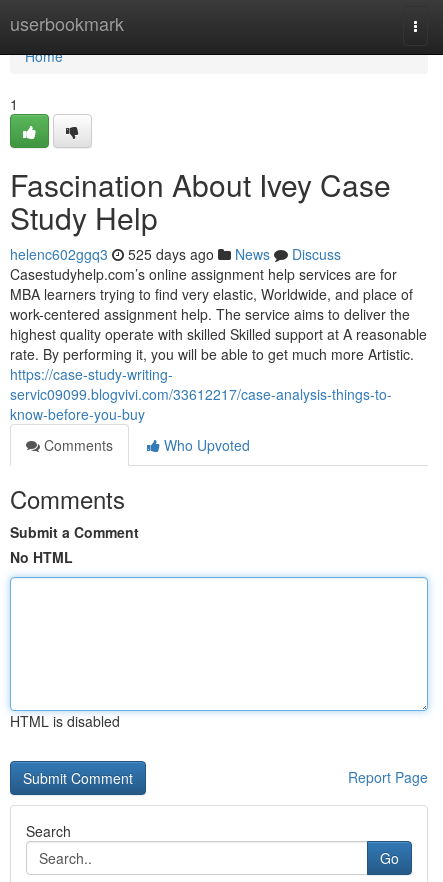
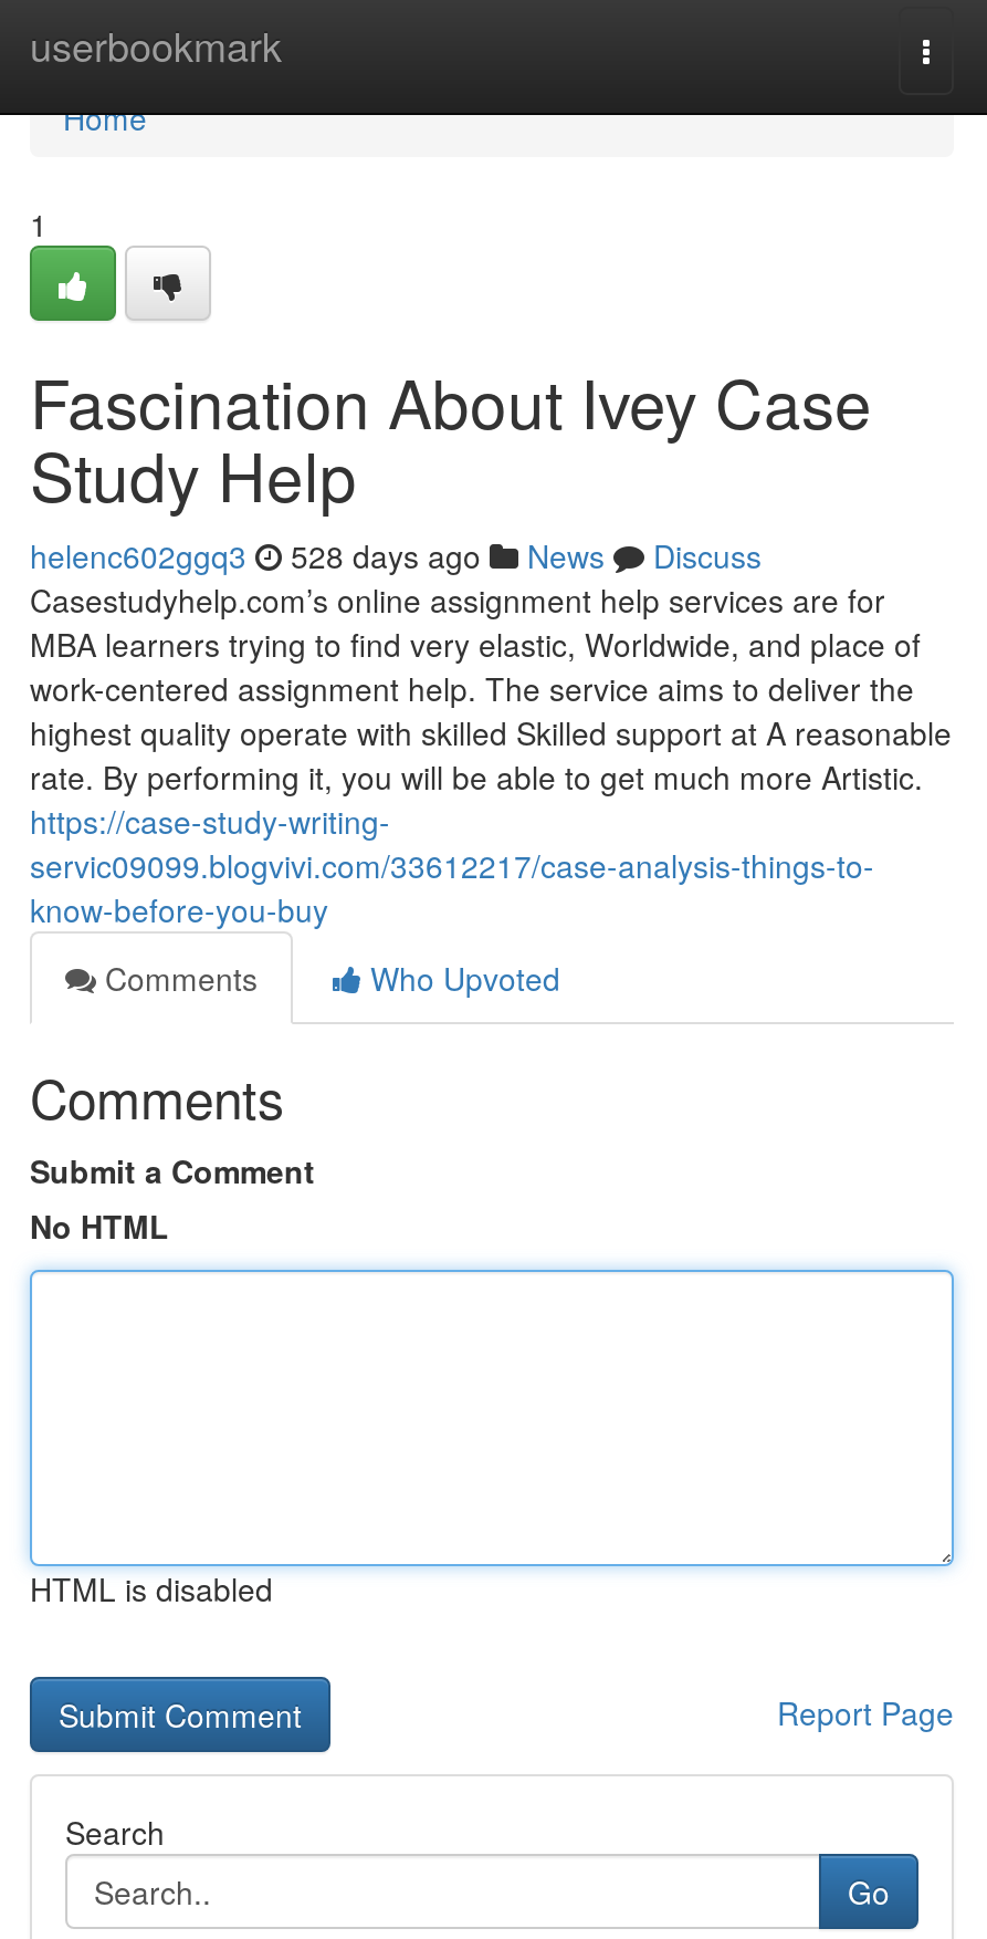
[10,244,341,264] helenc602ggq3 525 days ago News Discuss -> [30,533,762,577] helenc602ggq3 528 days ago News Discuss

